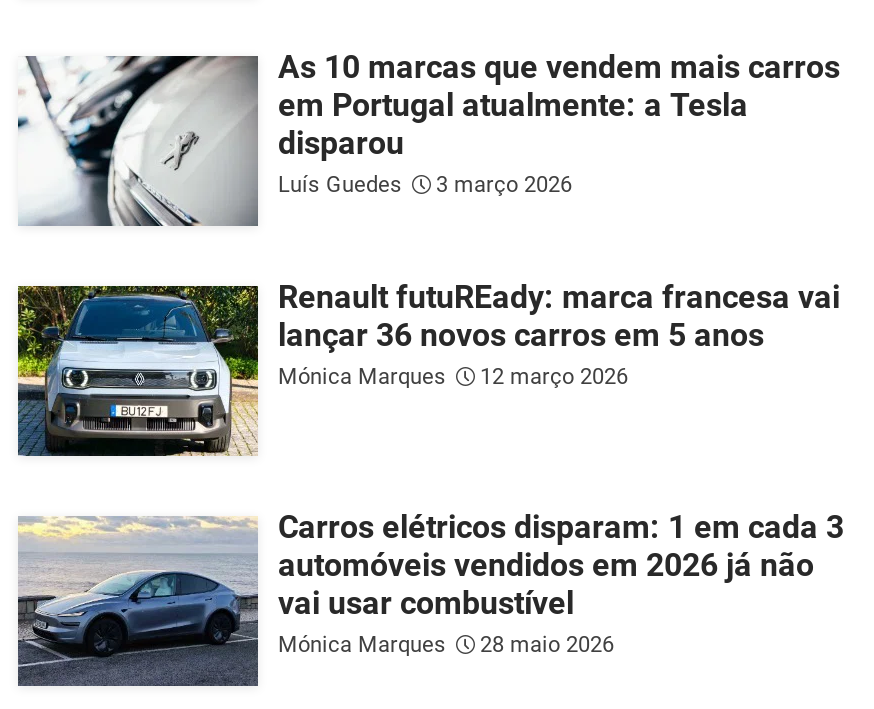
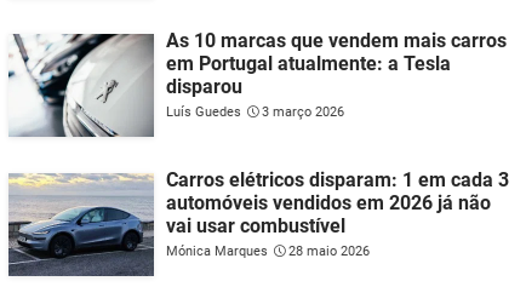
[16,277,840,456] [image] | Renault futuREady: marca francesa vai | lançar 36 novos carros em 5 anos | Mónica Marques | 12 março 2026 -> none

